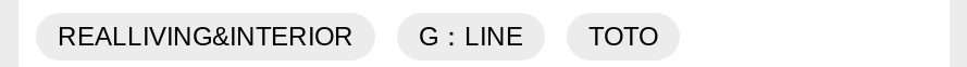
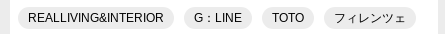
none -> [334,11,406,25] フィレンツェ

